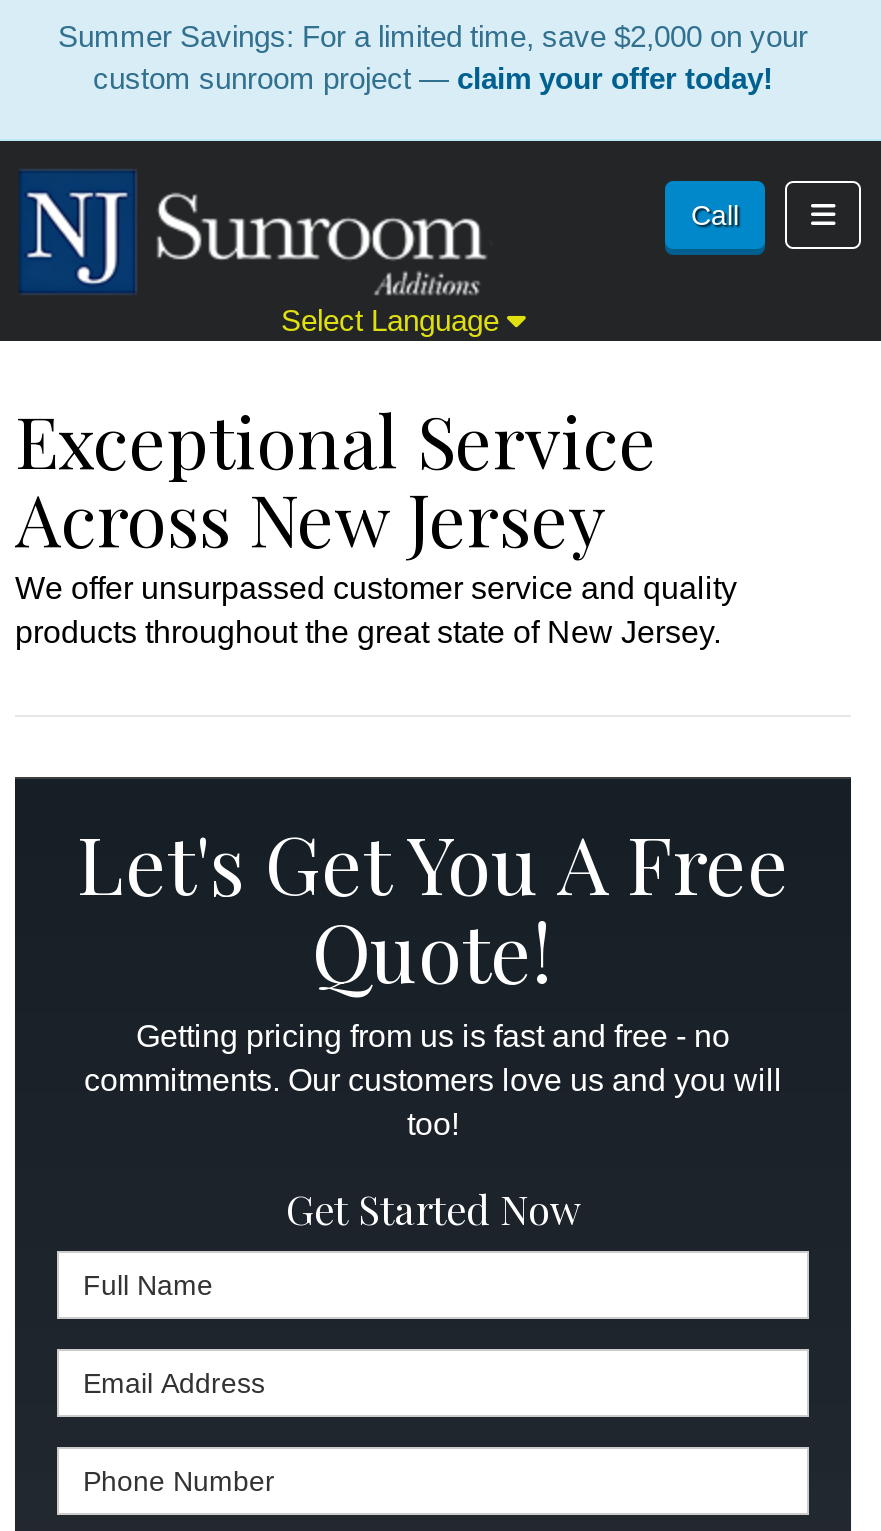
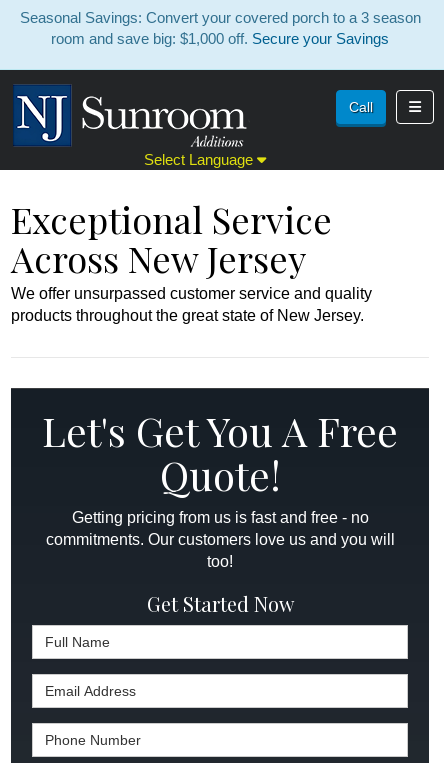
[58,19,808,95] Summer Savings: For a limited time, save $2,000 on your | custom sunroom project — claim your offer today! -> [19,9,420,47] Seasonal Savings: Convert your covered porch to a 3 season | room and save big: $1,000 off. Secure your Savings

